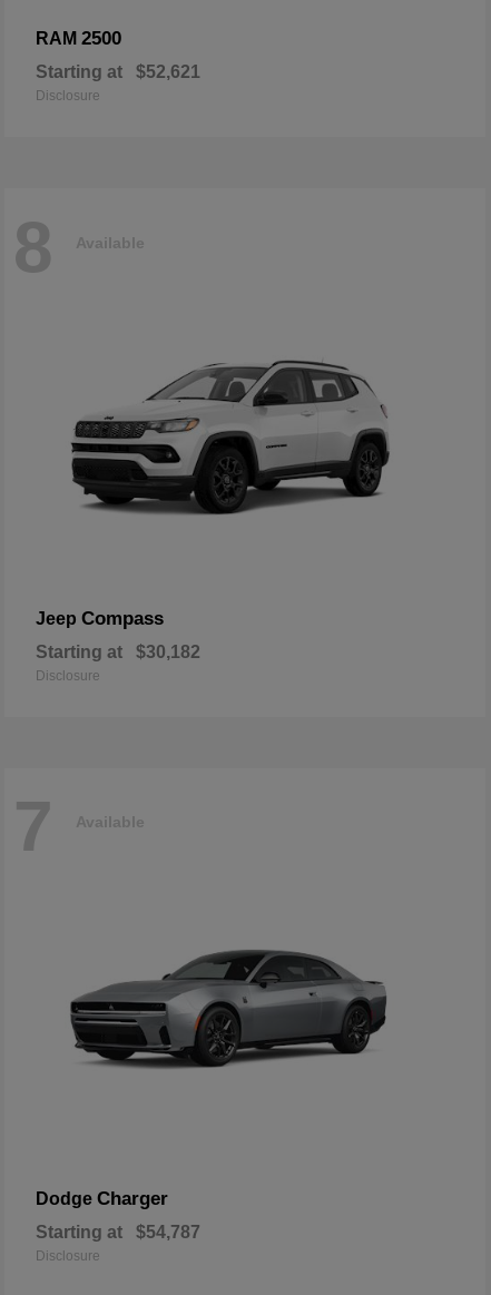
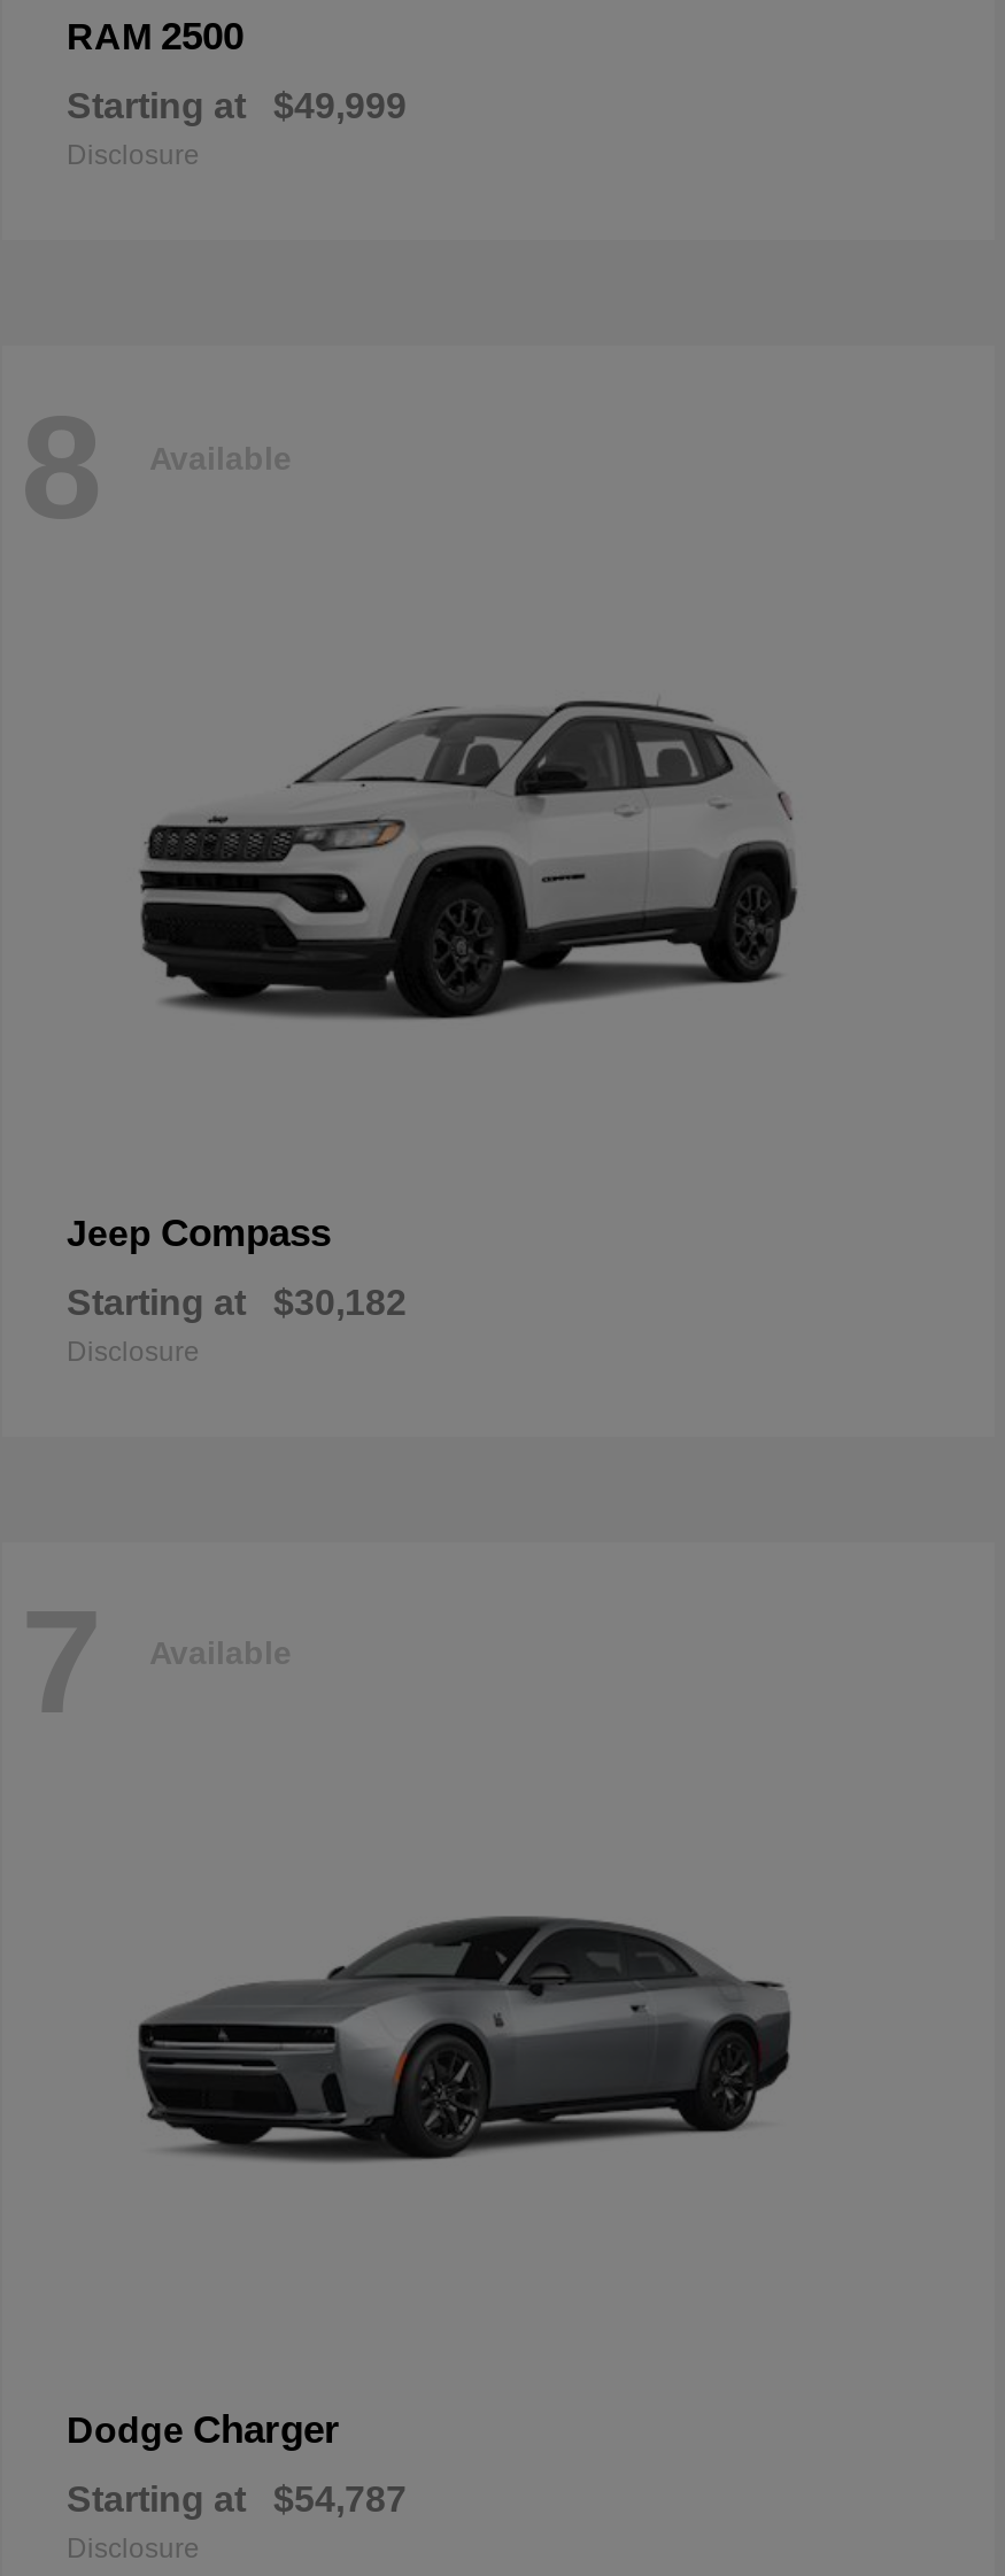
[36,62,200,81] Starting at $52,621 -> [67,86,407,125] Starting at $49,999

